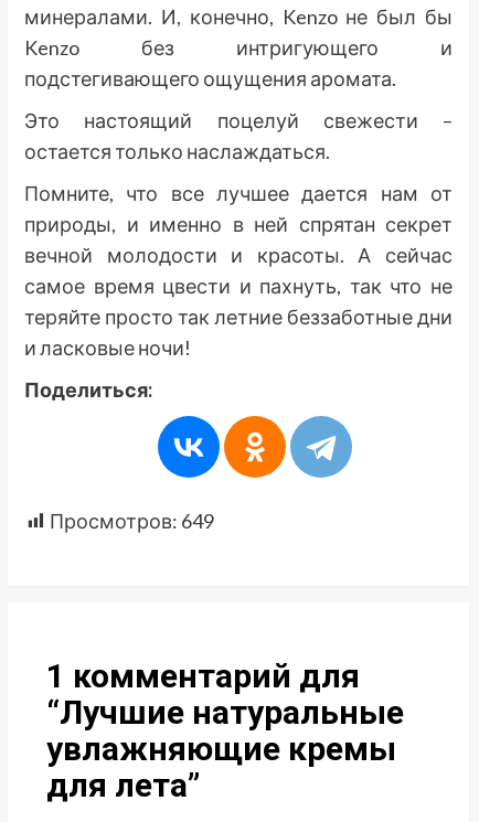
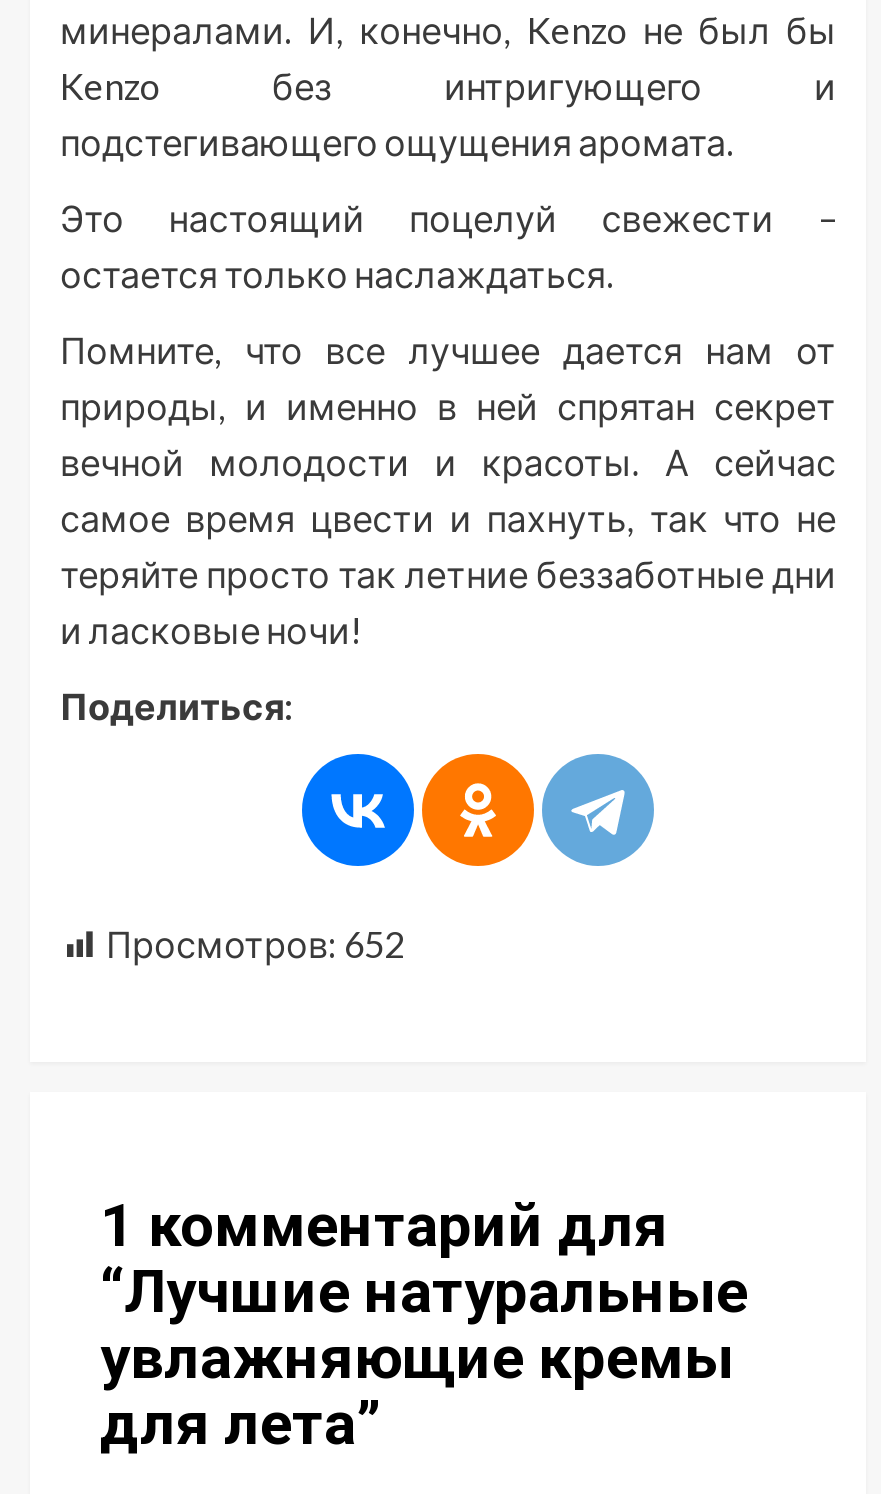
[50,508,214,532] Просмотров: 649 -> [106,921,404,965] Просмотров: 652

